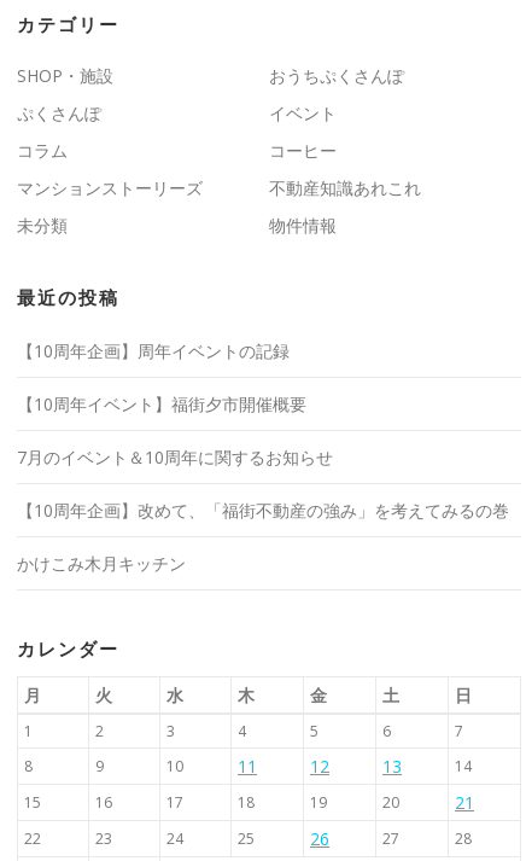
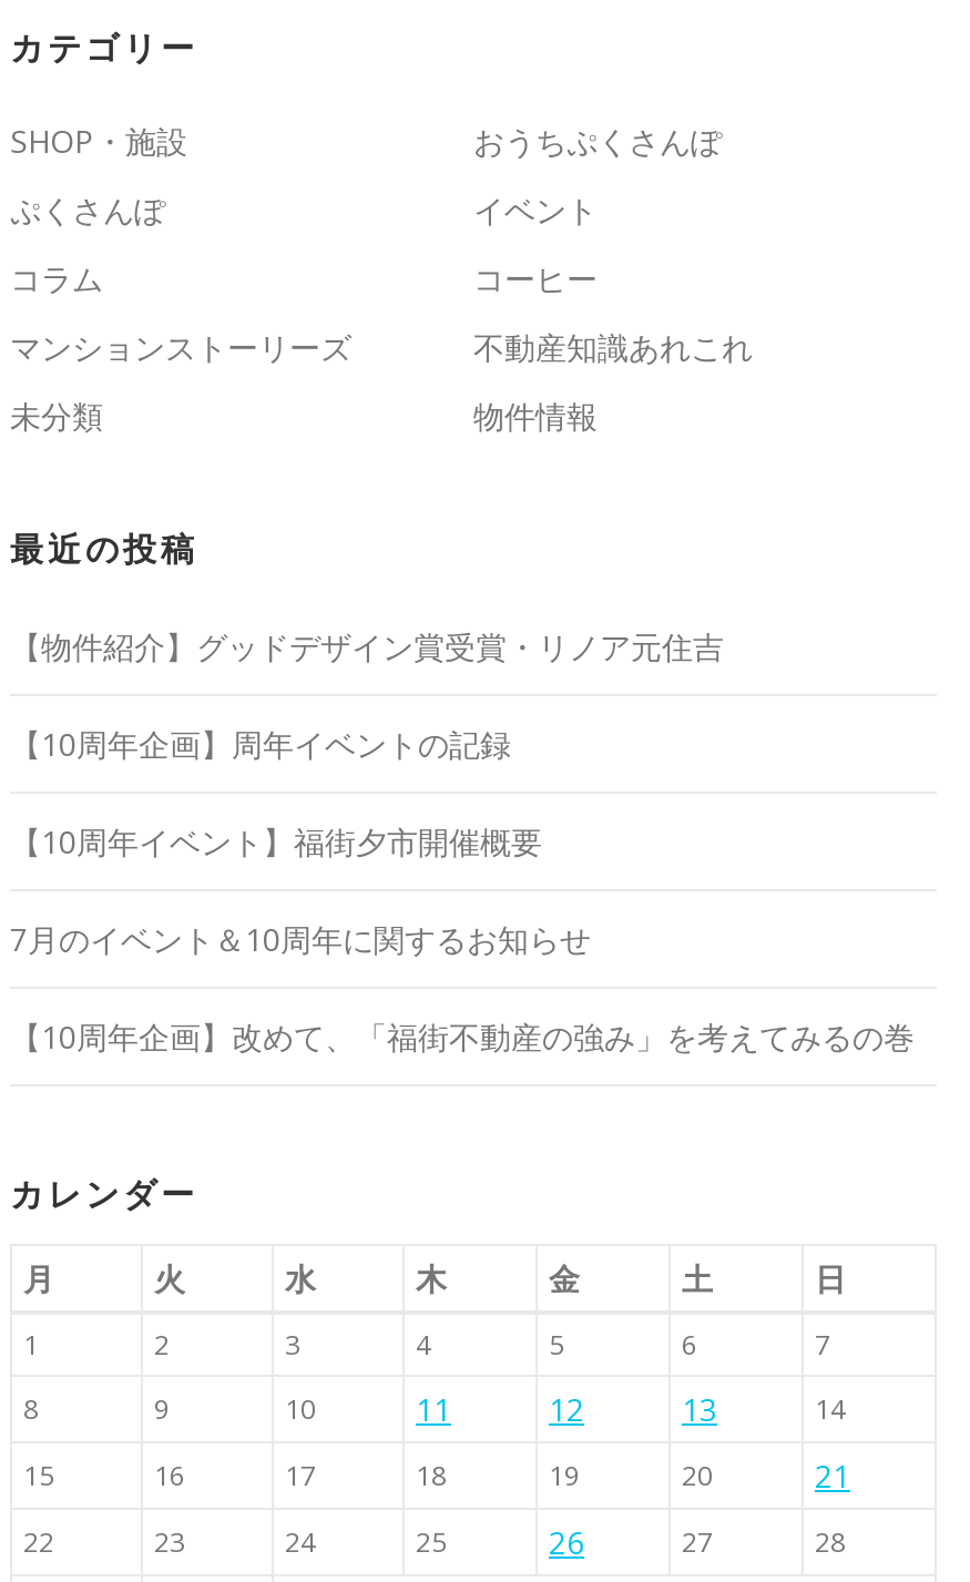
none -> [10,625,724,668] 【物件紹介】グッドデザイン賞受賞・リノア元住吉
moved [17,339,509,522] -> [10,723,915,1058]: 【10周年企画】周年イベントの記録 | 【10周年イベント】福街夕市開催概要 | 7月のイベント＆10周年に関するお知らせ | 【10周年企画】改めて、「福街不動産の強み」を考えてみるの巻
[17,552,186,575] かけこみ木月キッチン -> none

